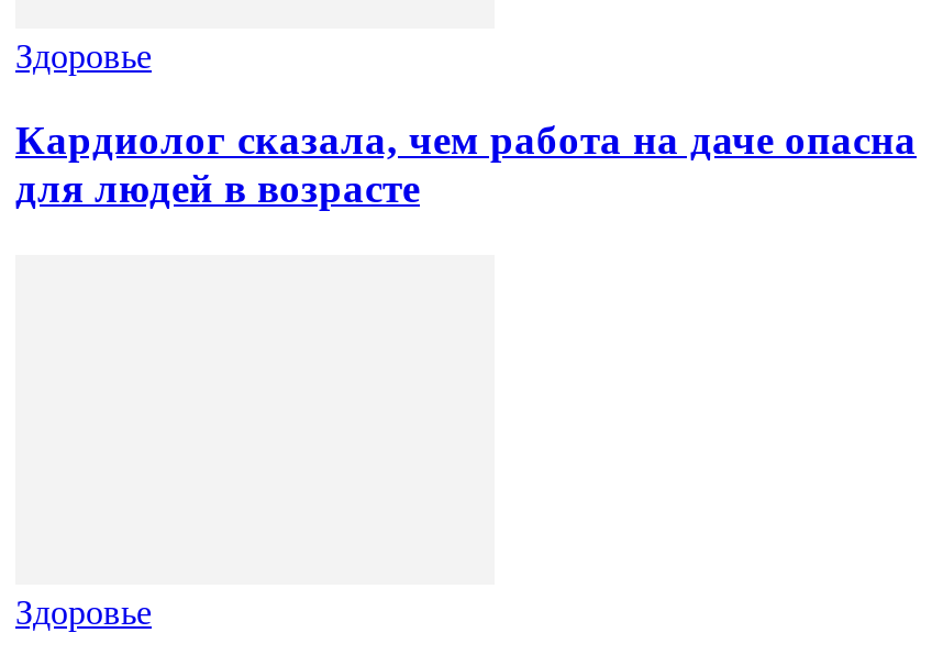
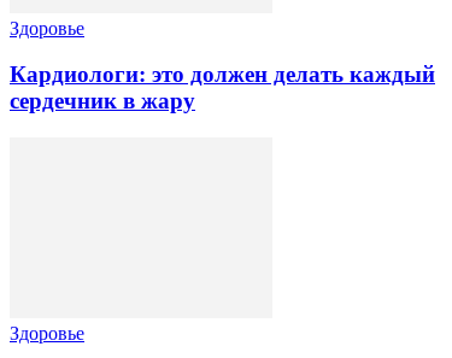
[15,118,917,212] Кардиолог сказала, чем работа на даче опасна | для людей в возрасте -> [10,62,435,114] Кардиологи: это должен делать каждый | сердечник в жару

